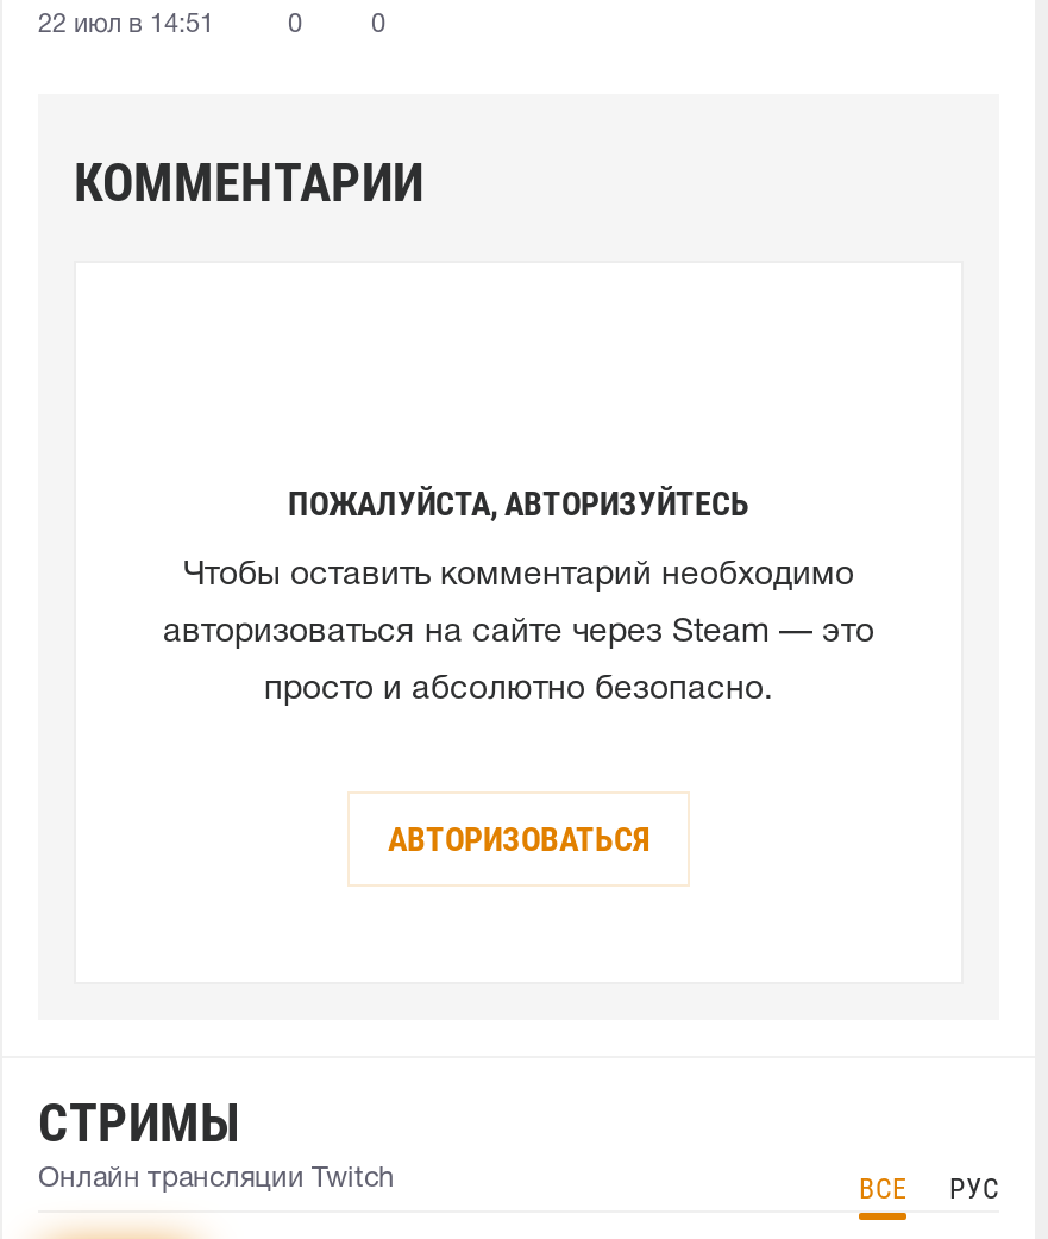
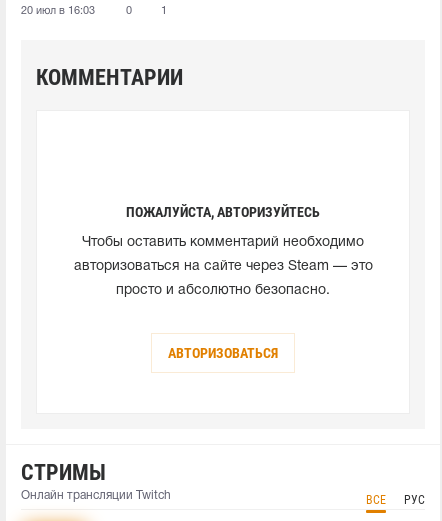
[38,12,214,36] 22 июл в 14:51 -> [21,6,95,16] 20 июл в 16:03
[371,12,385,36] 0 -> [161,6,167,16] 1

